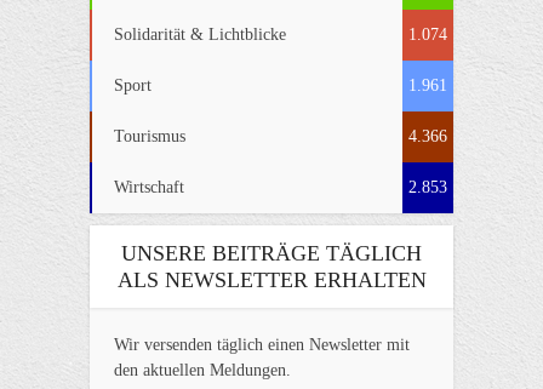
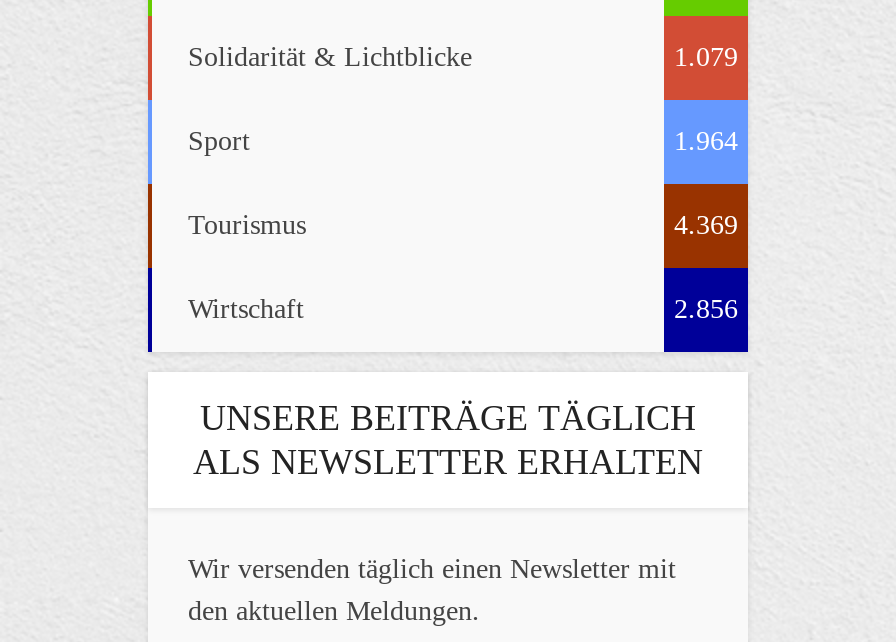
[408,25,447,43] 1.074 -> [674,42,738,72] 1.079
[408,76,447,94] 1.961 -> [674,126,738,156] 1.964
[408,127,447,145] 4.366 -> [674,210,738,240] 4.369
[408,178,447,196] 2.853 -> [674,294,738,324] 2.856

